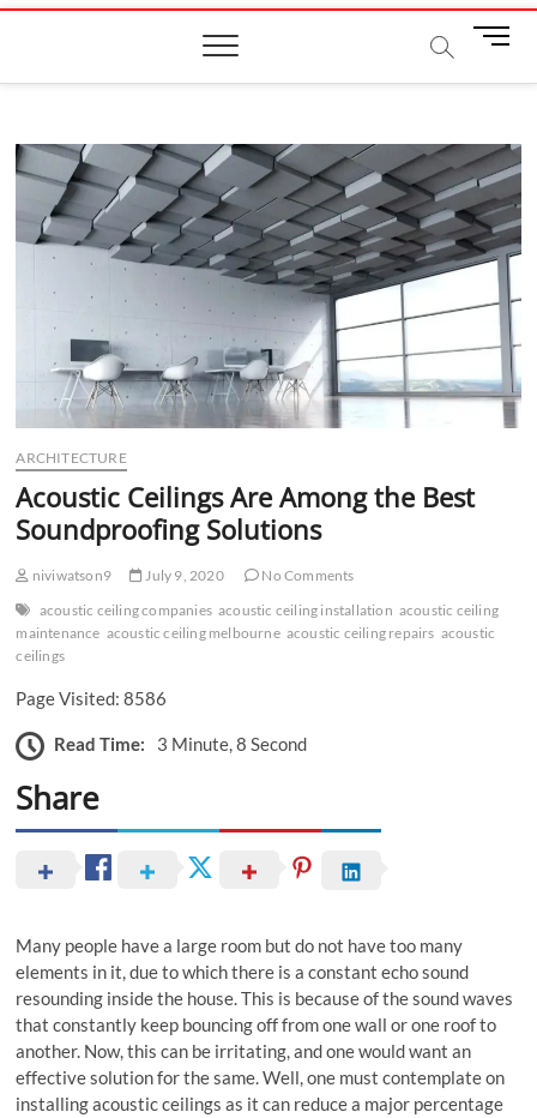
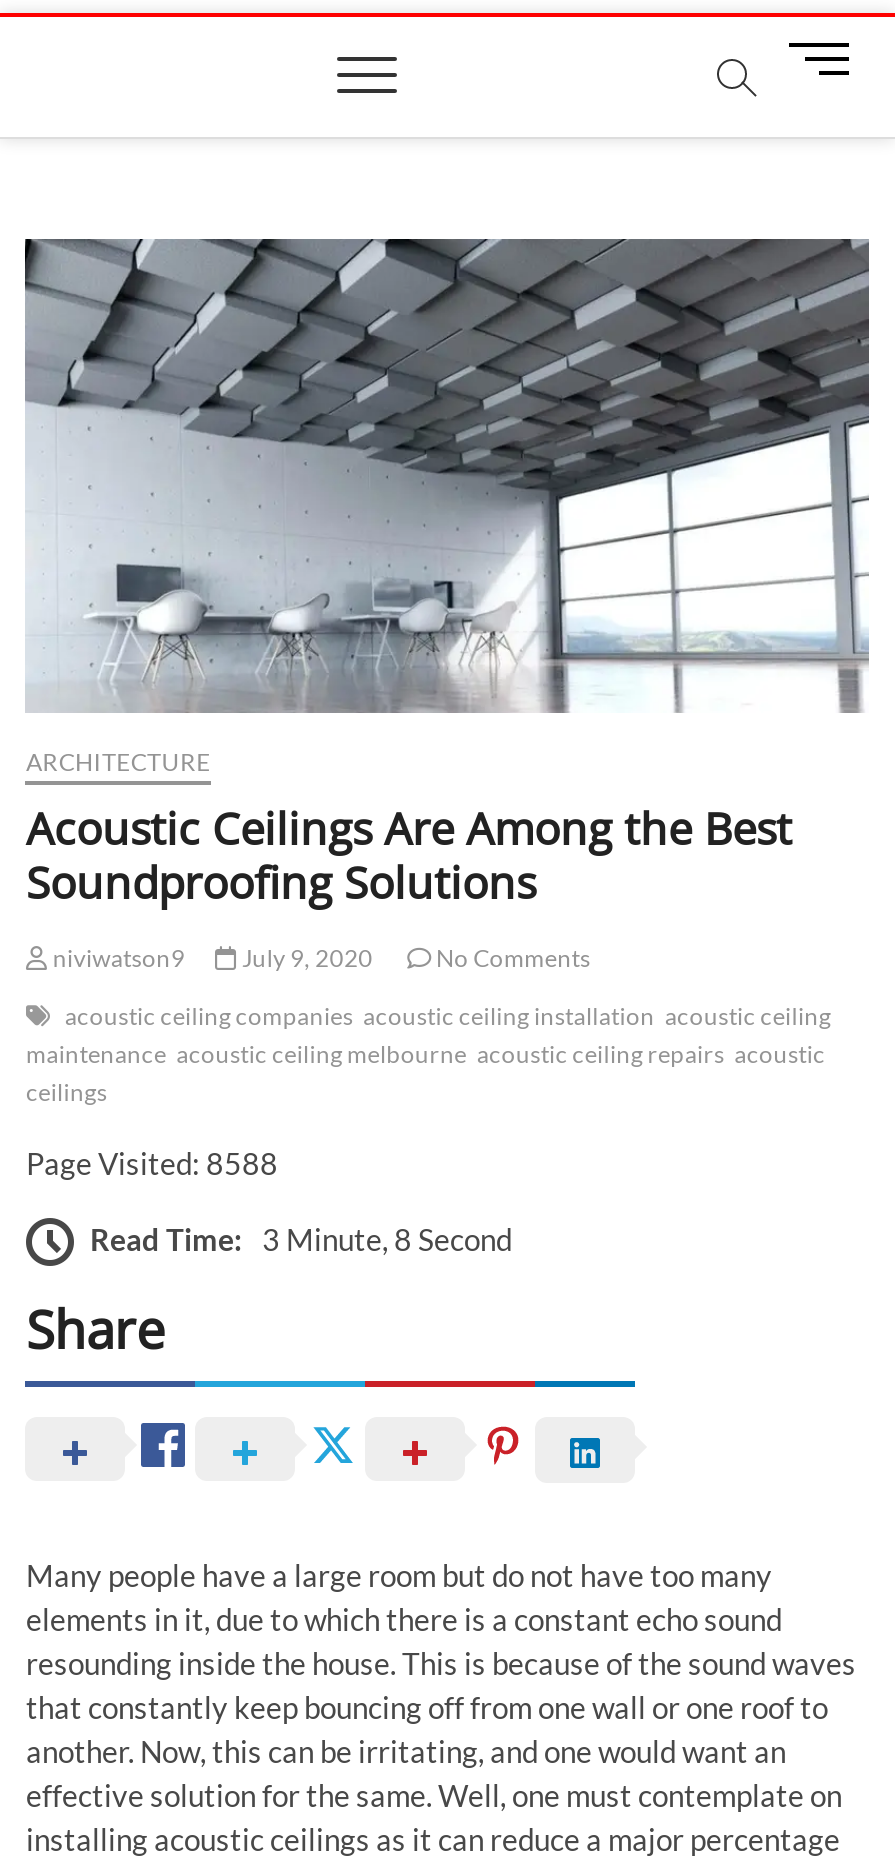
[16,688,167,709] Page Visited: 8586 -> [26,1145,278,1181] Page Visited: 8588

